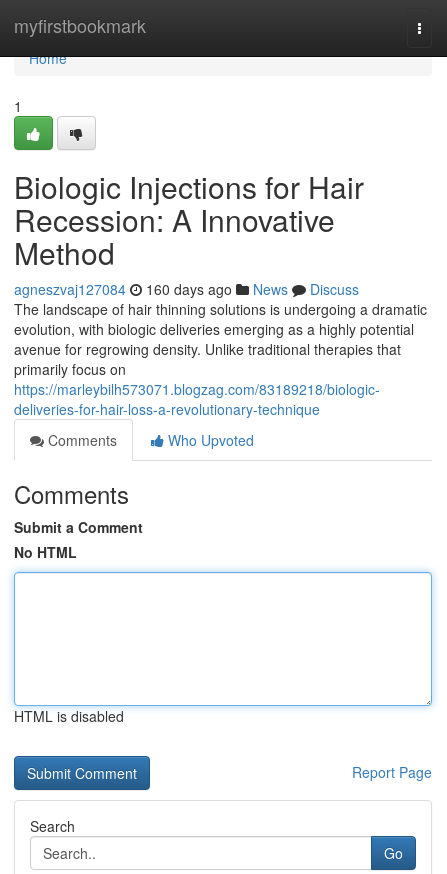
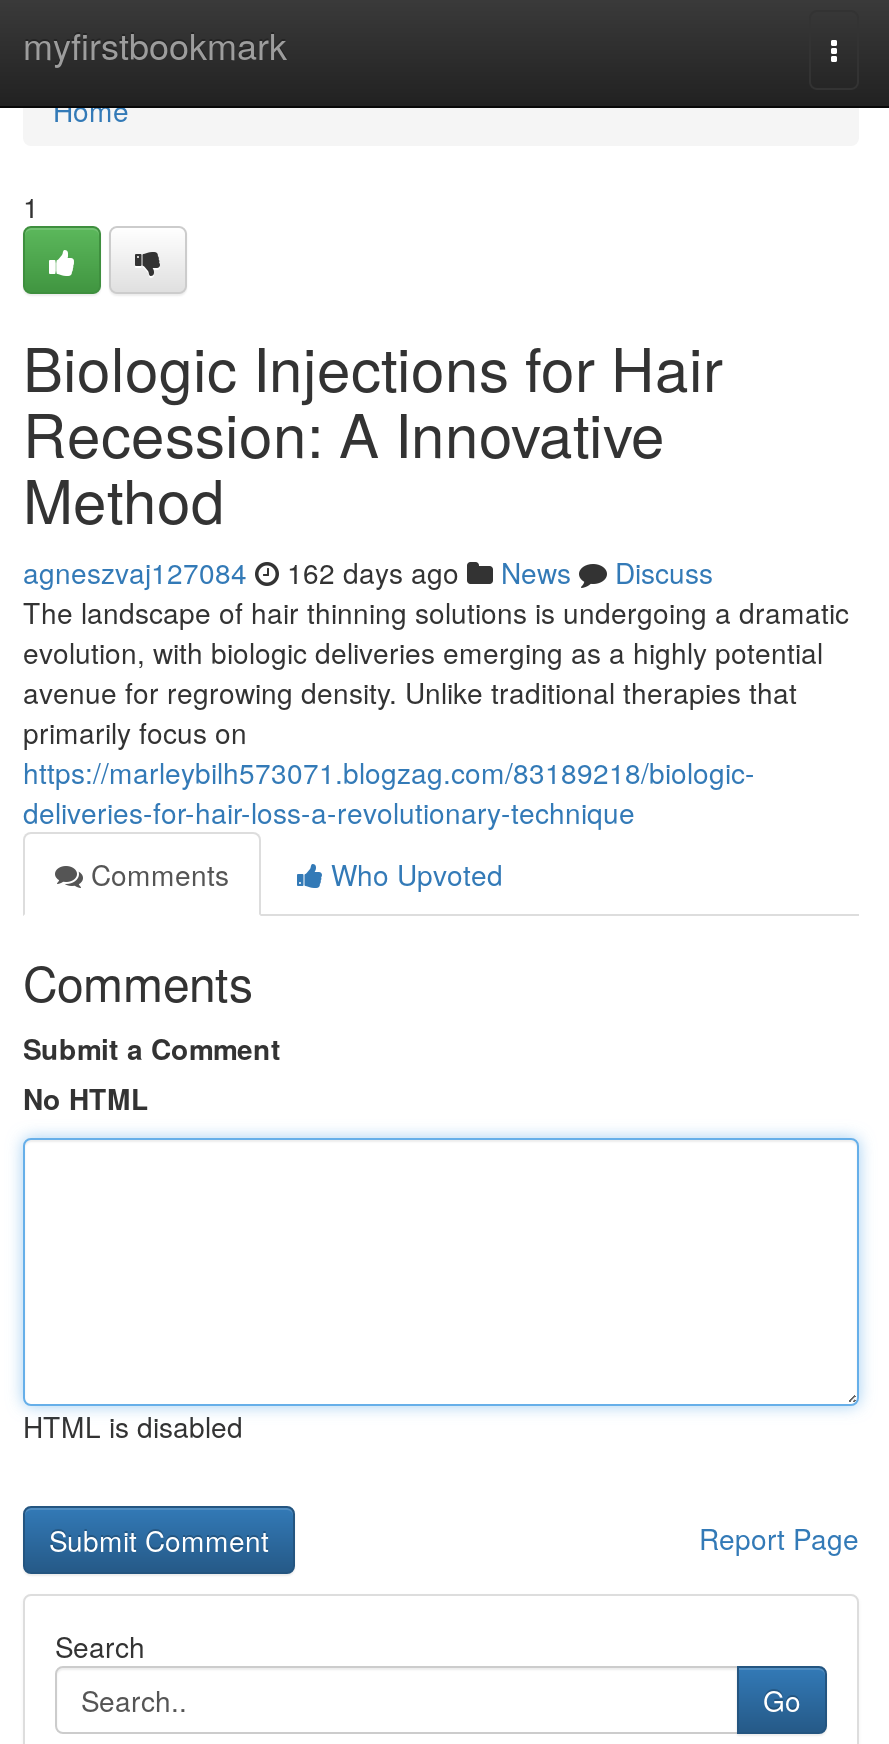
[14,279,359,299] agneszvaj127084 160 days ago News Discuss -> [23,552,713,592] agneszvaj127084 162 days ago News Discuss

